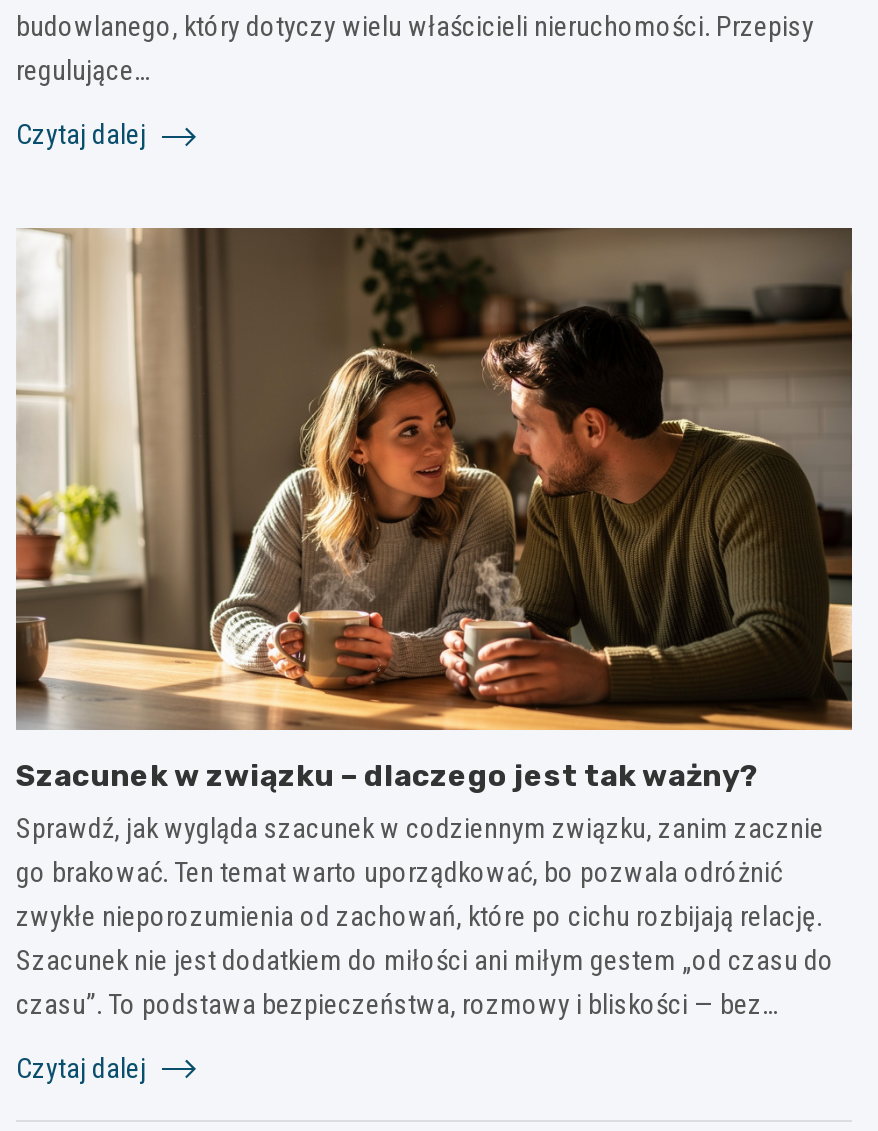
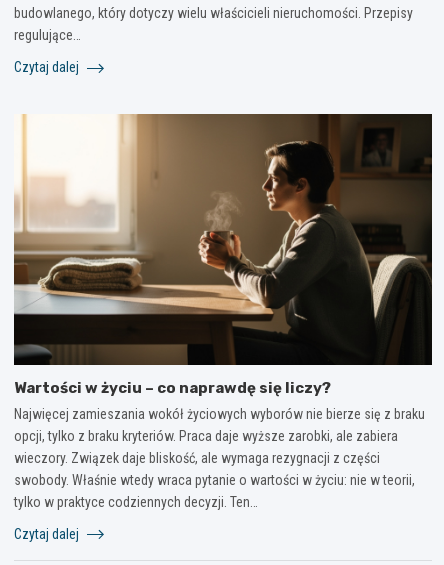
[14,226,854,793] [image] | Szacunek w związku – dlaczego jest tak ważny? -> [13,114,433,397] [image] | Wartości w życiu – co naprawdę się liczy?
[16,811,834,1019] Sprawdź, jak wygląda szacunek w codziennym związku, zanim zacznie | go brakować. Ten temat warto uporządkować, bo pozwala odróżnić | zwykłe nieporozumienia od zachowań, które po cichu rozbijają relację. | Szacunek nie jest dodatkiem do miłości ani miłym gestem „od czasu do | czasu”. To podstawa bezpieczeństwa, rozmowy i bliskości — bez… -> [14,406,425,510] Najwięcej zamieszania wokół życiowych wyborów nie bierze się z braku | opcji, tylko z braku kryteriów. Praca daje wyższe zarobki, ale zabiera | wieczory. Związek daje bliskość, ale wymaga rezygnacji z części | swobody. Właśnie wtedy wraca pytanie o wartości w życiu: nie w teorii, | tylko w praktyce codziennych decyzji. Ten…

